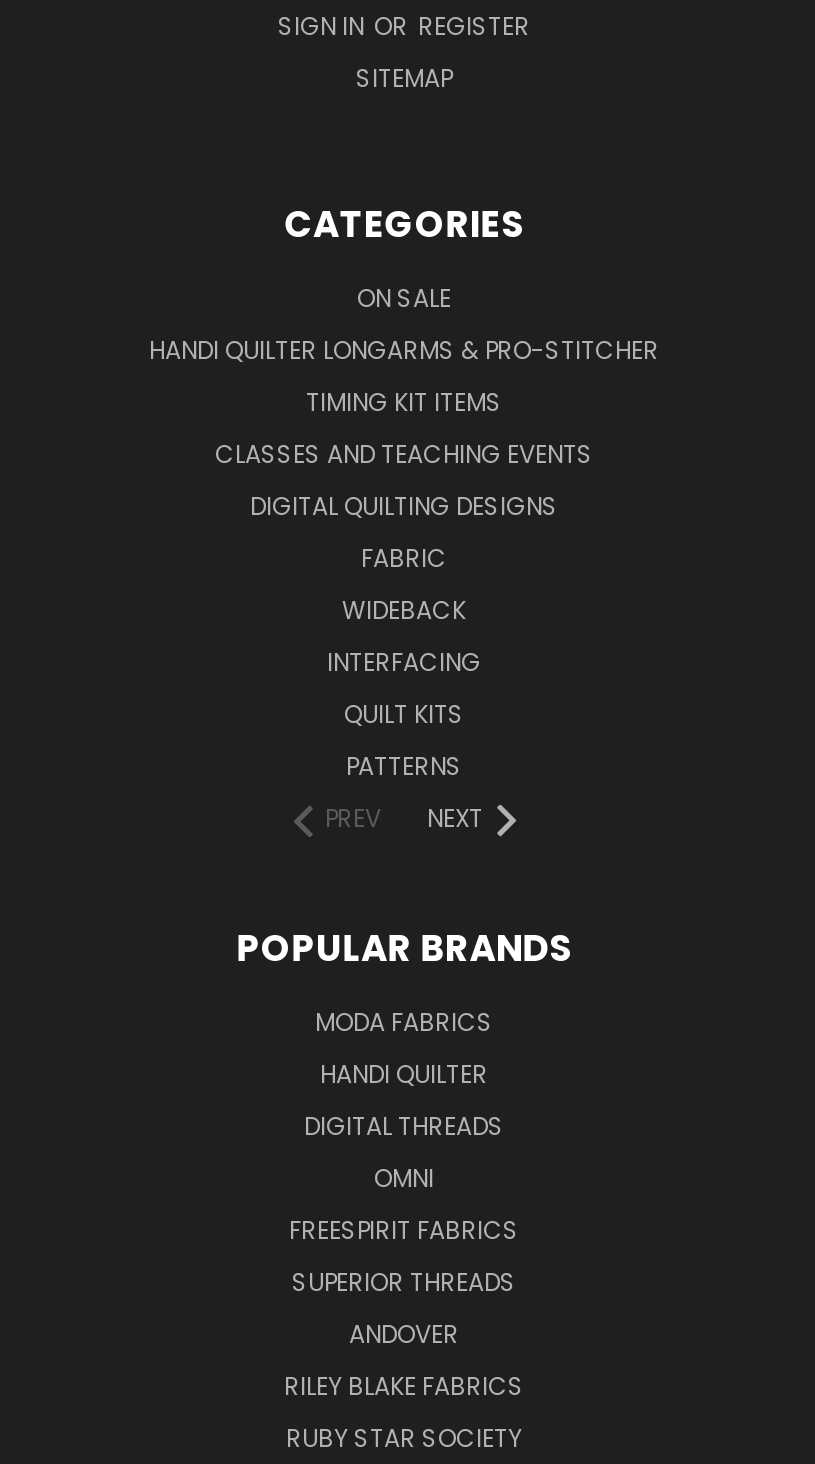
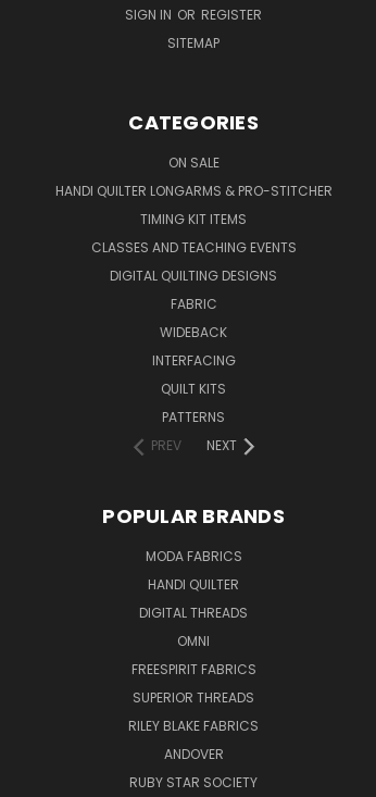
moved [349,1317,459,1351] -> [164,745,223,763]: ANDOVER
moved [284,1369,524,1403] -> [128,716,259,735]: RILEY BLAKE FABRICS

